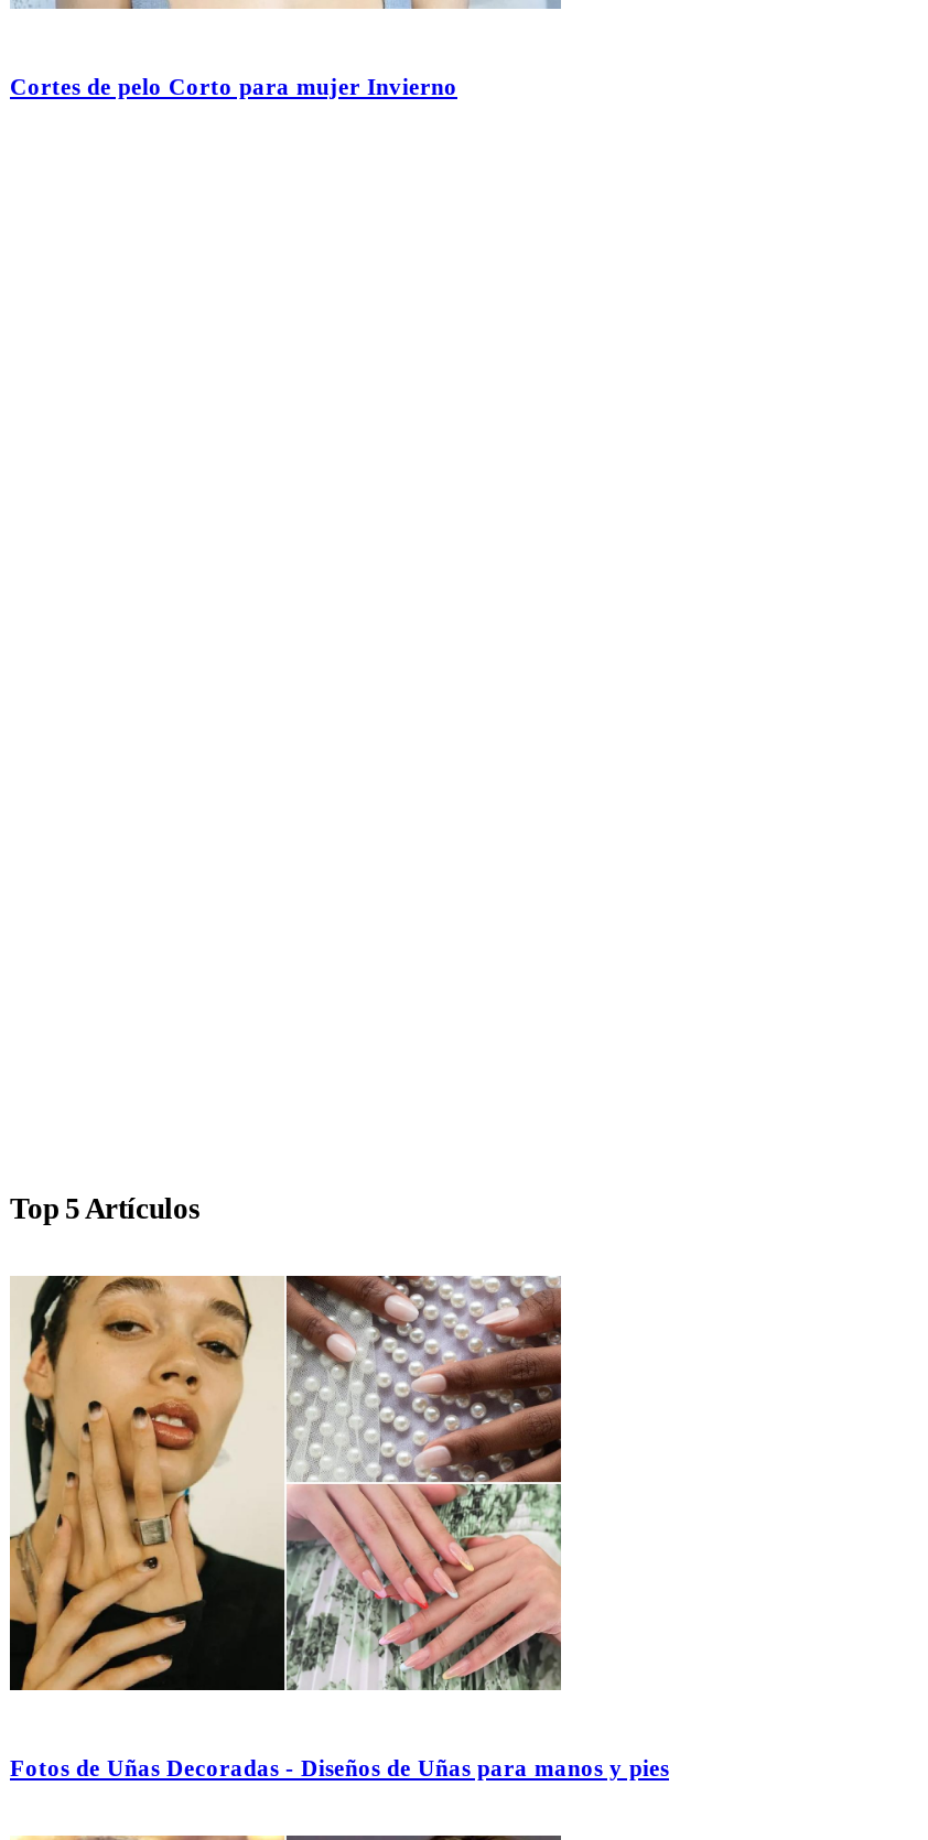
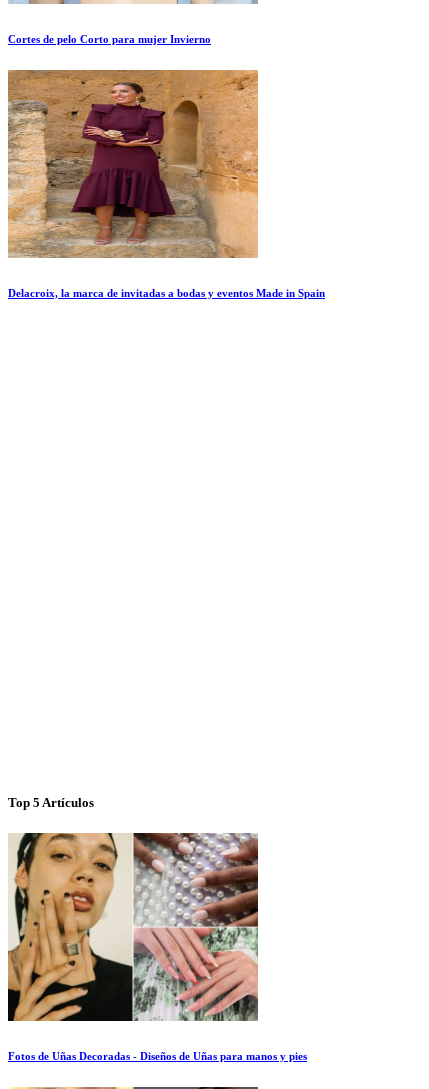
none -> [7,69,325,299] [image] | Delacroix, la marca de invitadas a bodas y eventos Made in Spain

